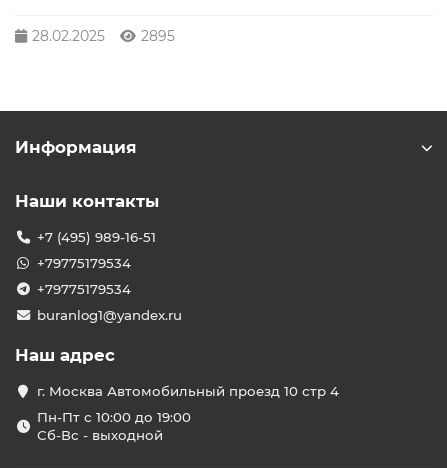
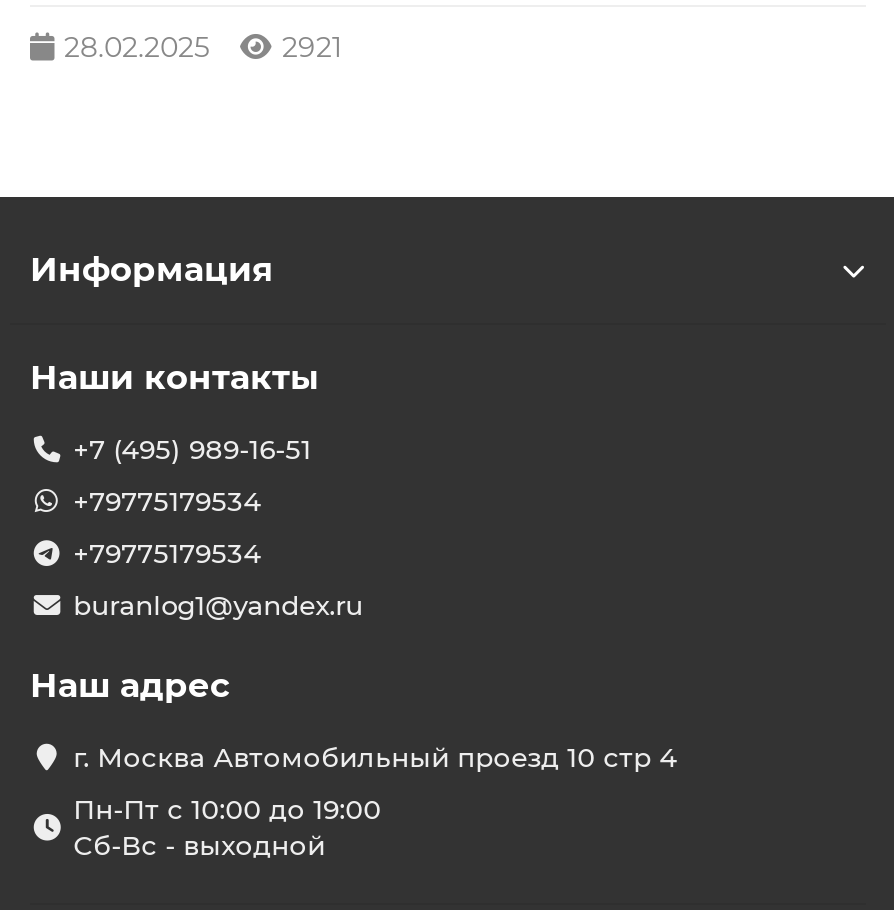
[32,26,175,44] 28.02.2025 2895 -> [64,28,342,64] 28.02.2025 2921

